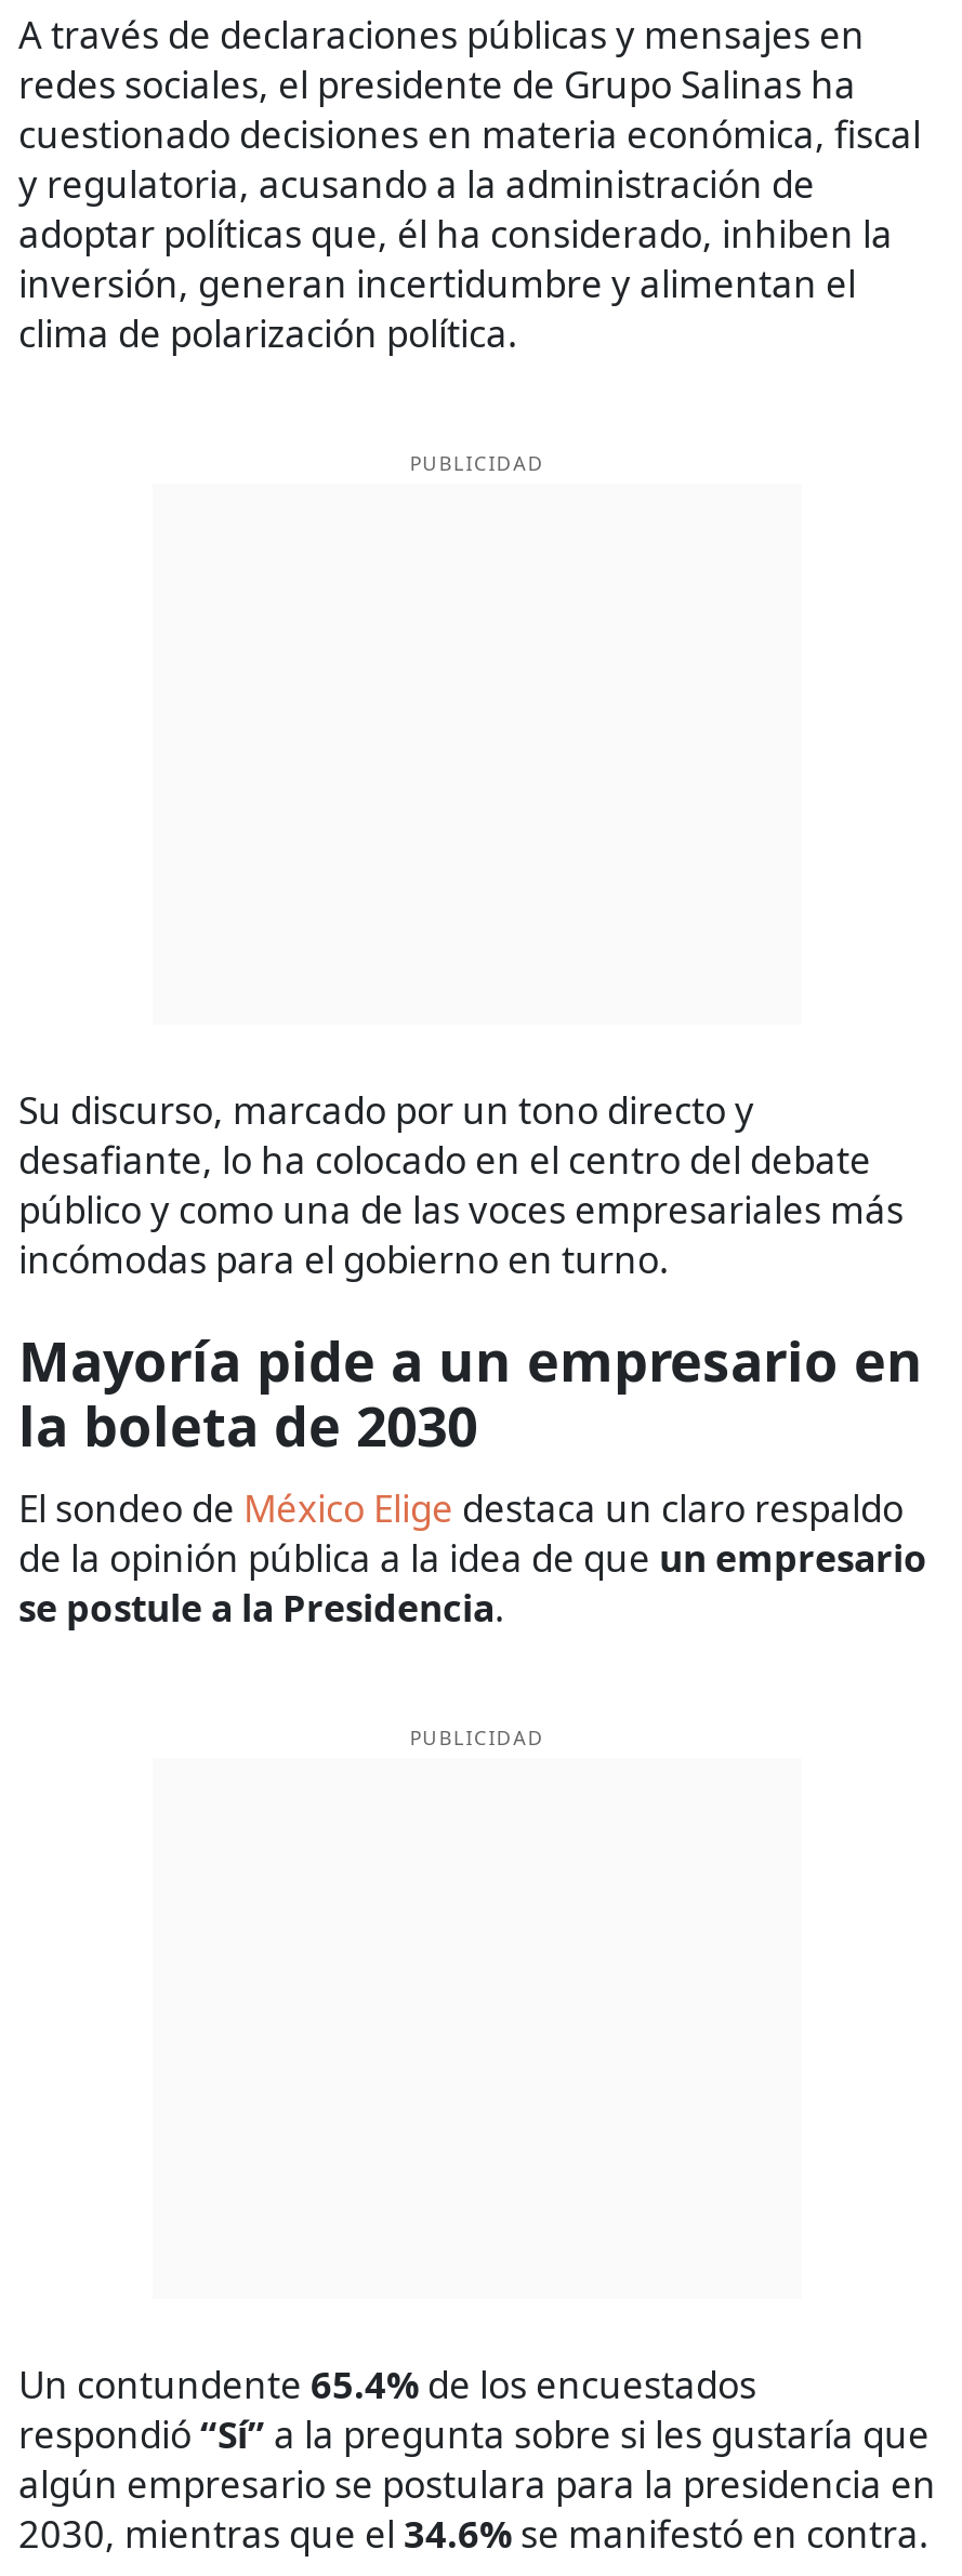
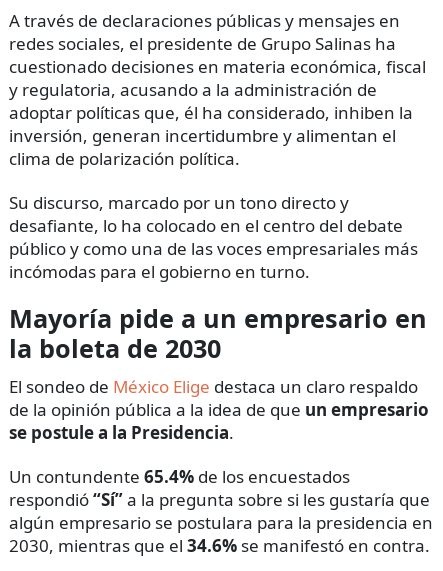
[410,449,545,477] PUBLICIDAD -> none
[410,1723,545,1752] PUBLICIDAD -> none

